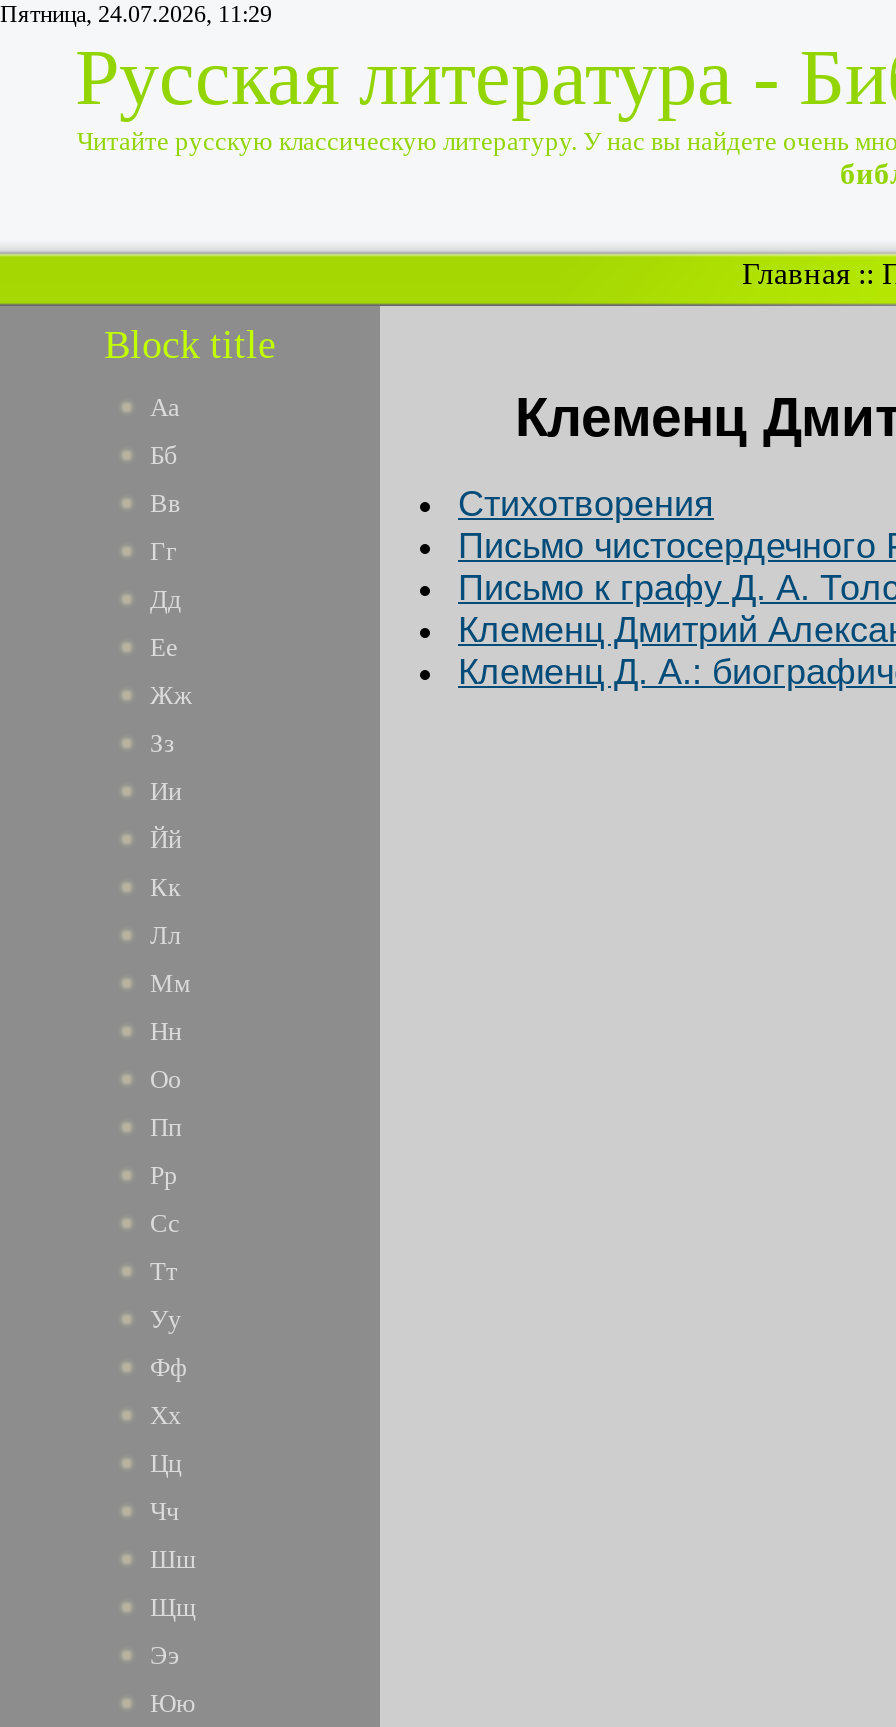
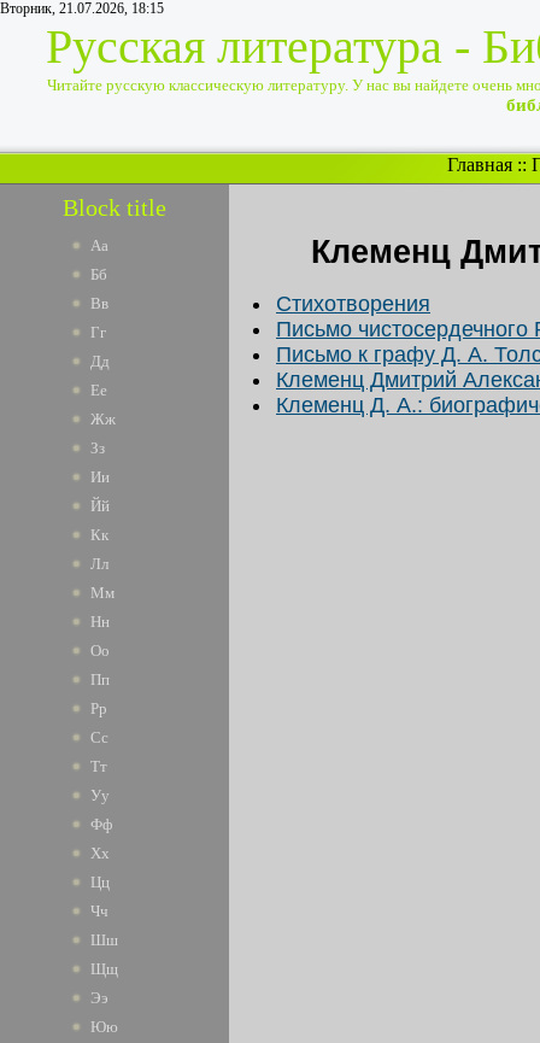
[0,0,272,28] Пятница, 24.07.2026, 11:29 -> [0,0,164,17] Вторник, 21.07.2026, 18:15

